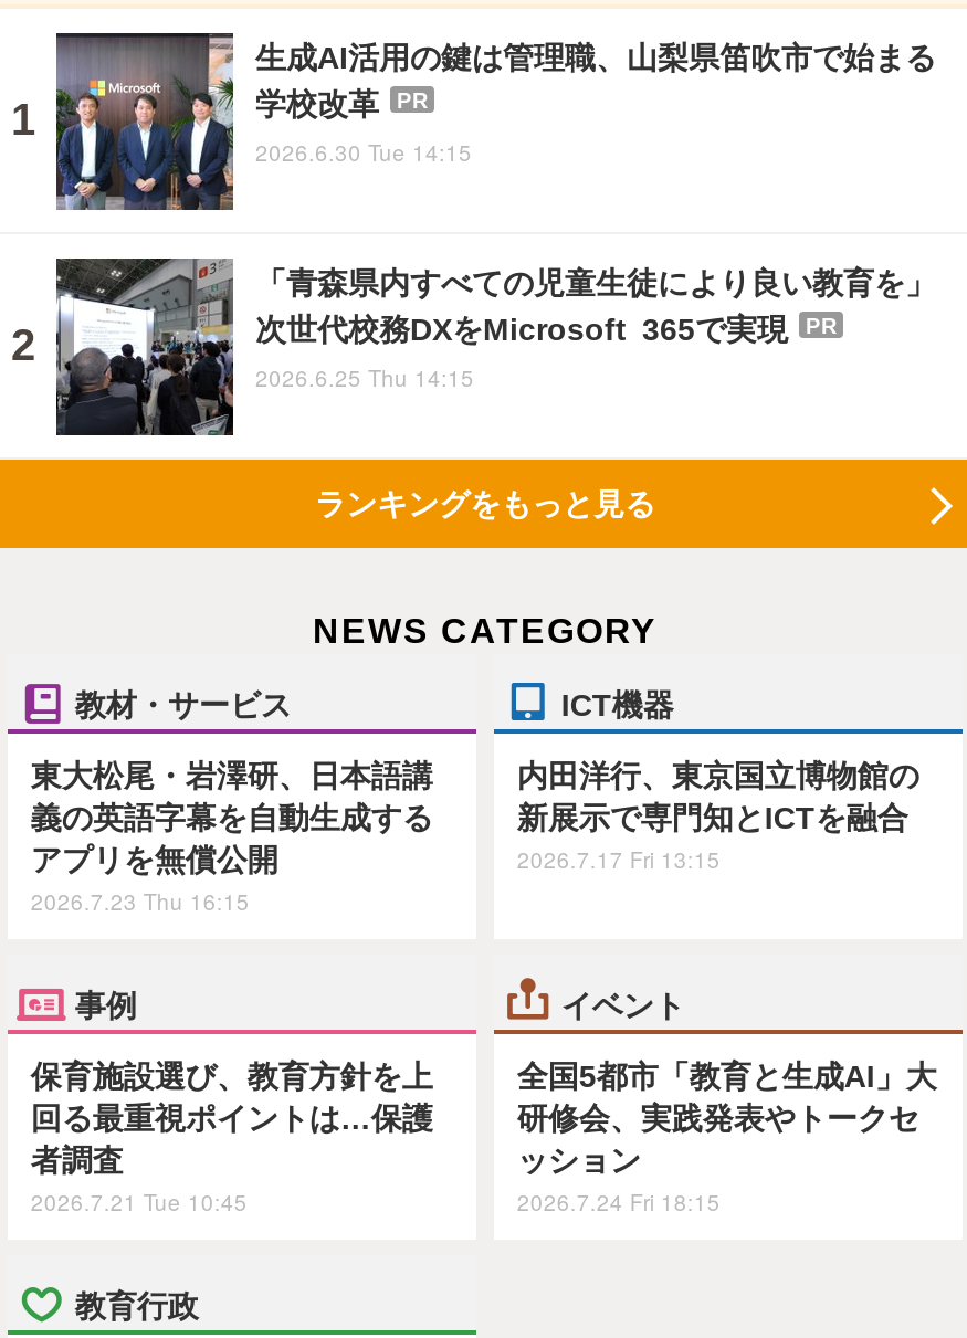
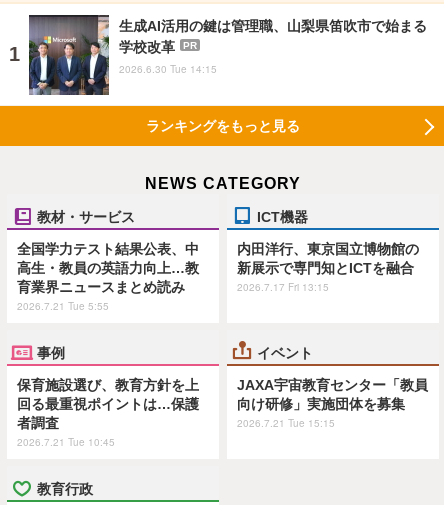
[56,259,936,438] [image] | 「青森県内すべての児童生徒により良い教育を」 | 次世代校務DXをMicrosoft 365で実現 | PR | 2026.6.25 Thu 14:15 -> none
[31,759,433,918] 東大松尾・岩澤研、日本語講 | 義の英語字幕を自動生成する | アプリを無償公開 | 2026.7.23 Thu 16:15 -> [17,241,199,313] 全国学力テスト結果公表、中 | 高生・教員の英語力向上…教 | 育業界ニュースまとめ読み | 2026.7.21 Tue 5:55
[517,1058,937,1217] 全国5都市「教育と生成AI」大 | 研修会、実践発表やトークセ | ッション | 2026.7.24 Fri 18:15 -> [237,377,428,430] JAXA宇宙教育センター「教員 | 向け研修」実施団体を募集 | 2026.7.21 Tue 15:15

